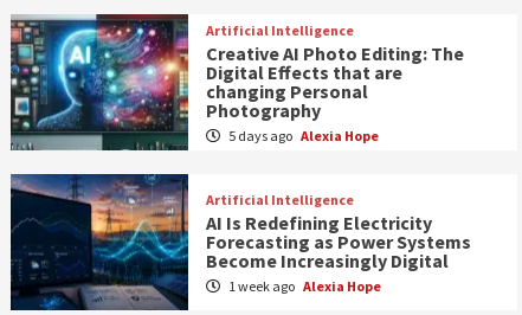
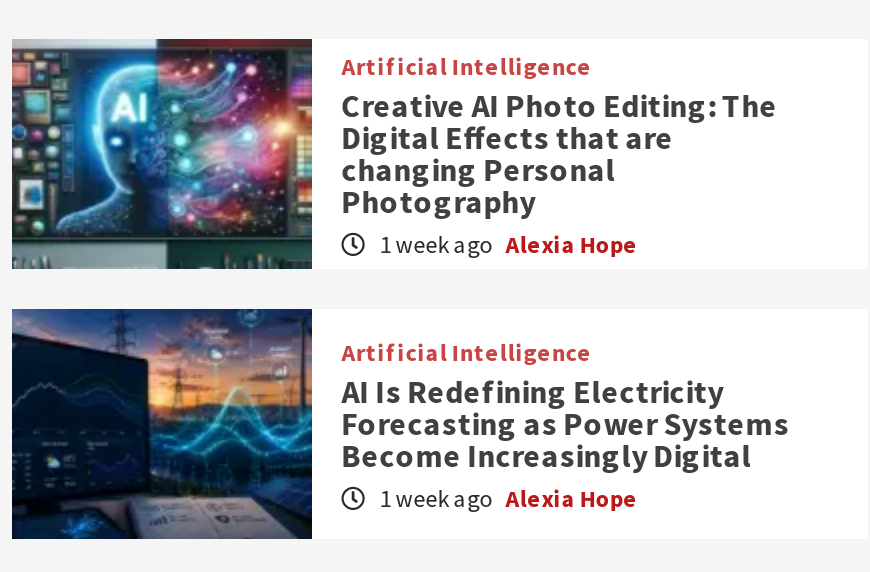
[226,127,379,144] 5 days ago Alexia Hope -> [376,229,638,259] 1 week ago Alexia Hope

